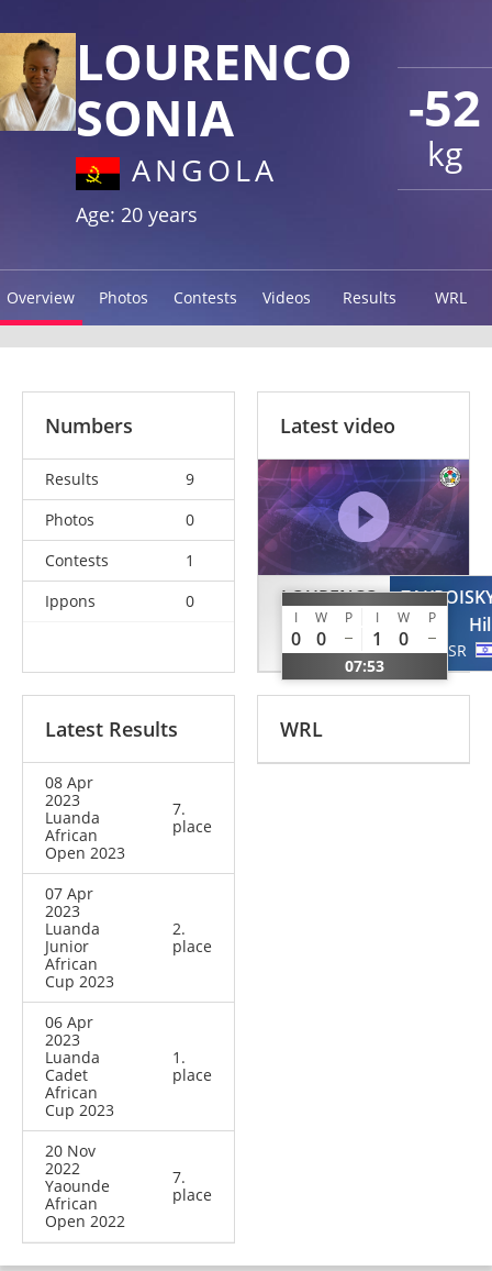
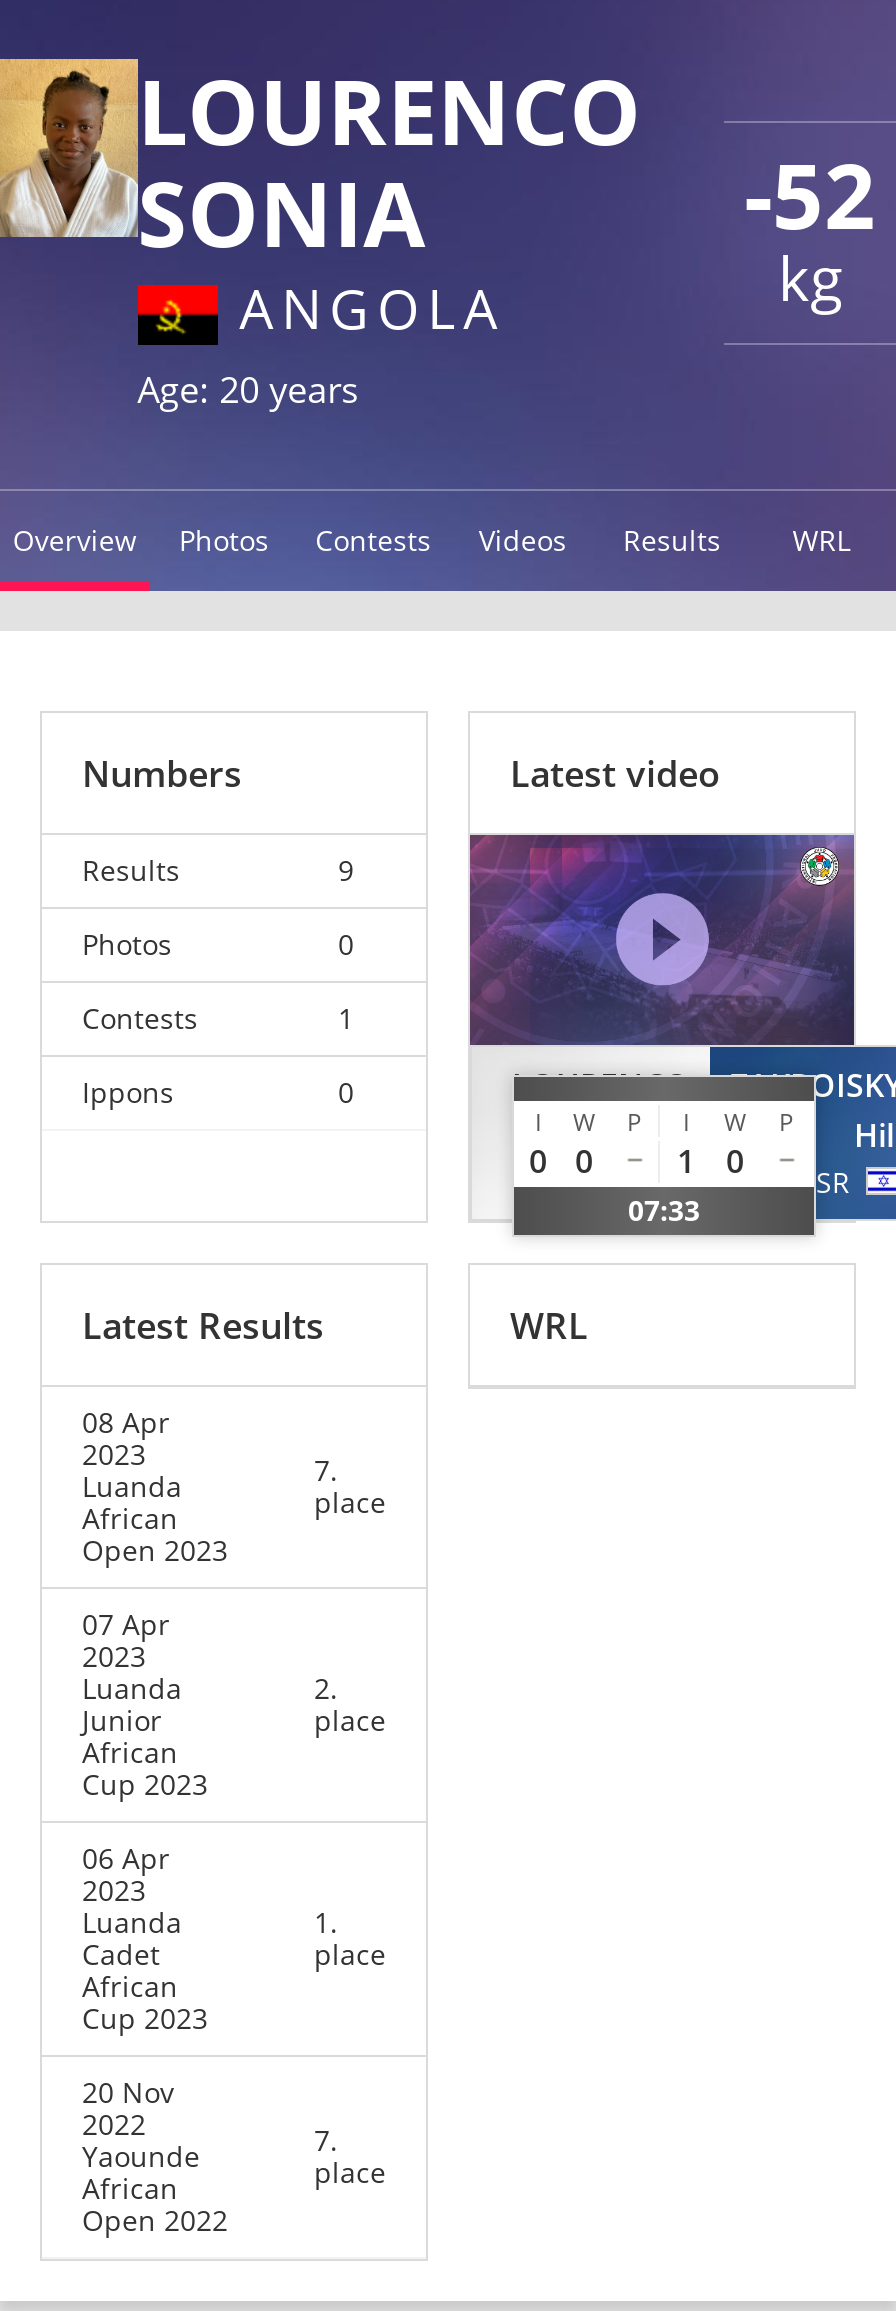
[345,656,384,677] 07:53 -> [628,1192,700,1230] 07:33

